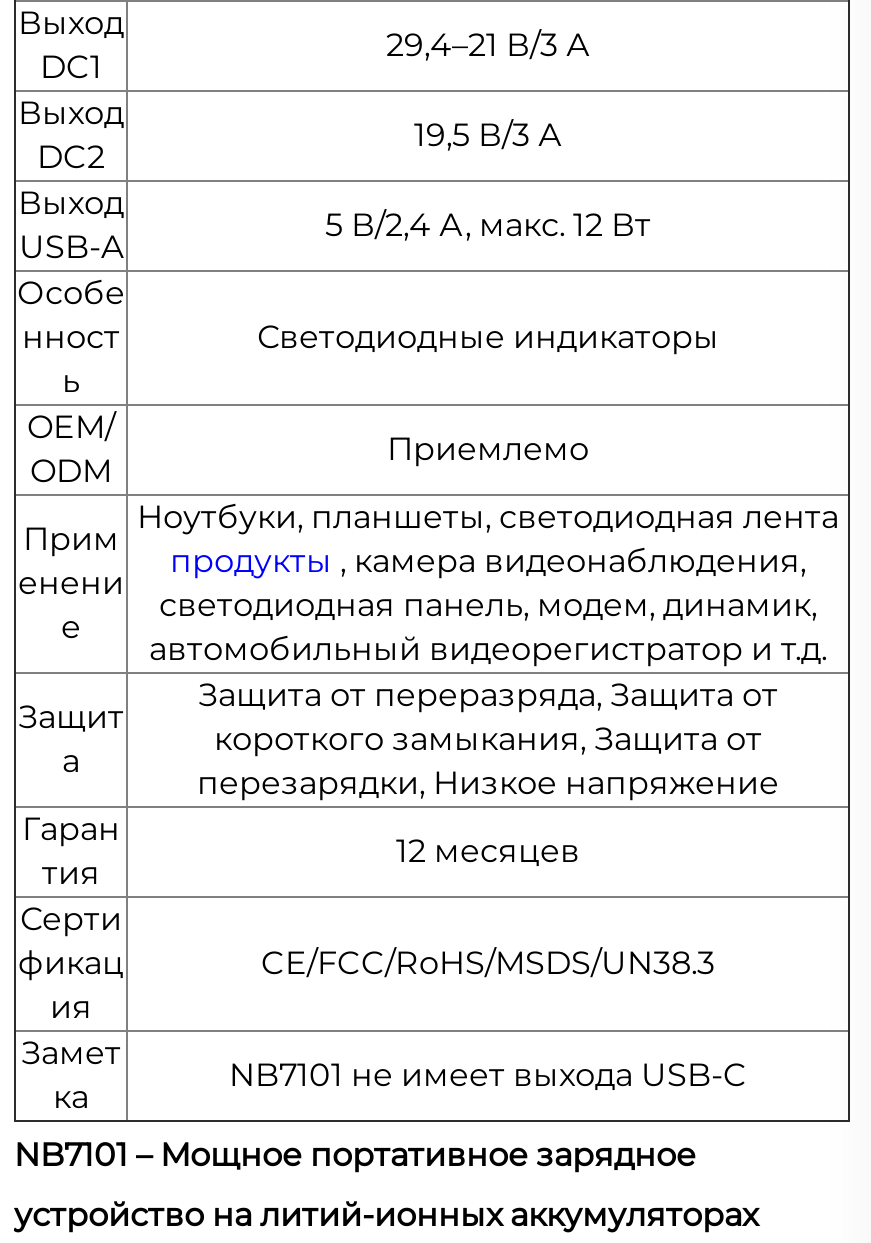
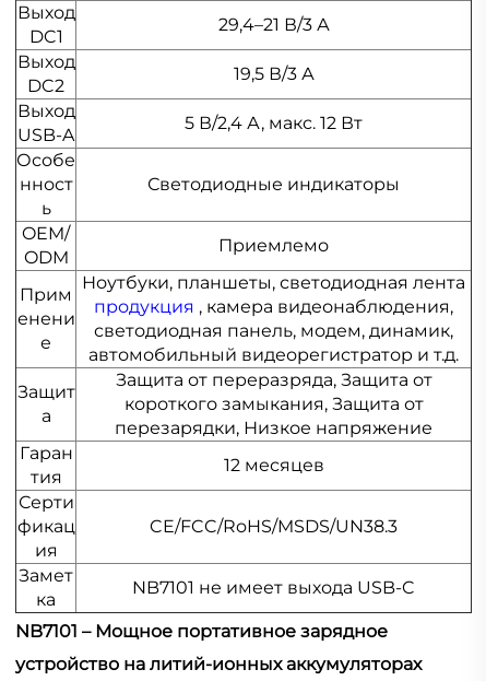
[170,542,806,580] продукты, камера видеонаблюдения, -> [94,296,453,317] продукция, камера видеонаблюдения,

